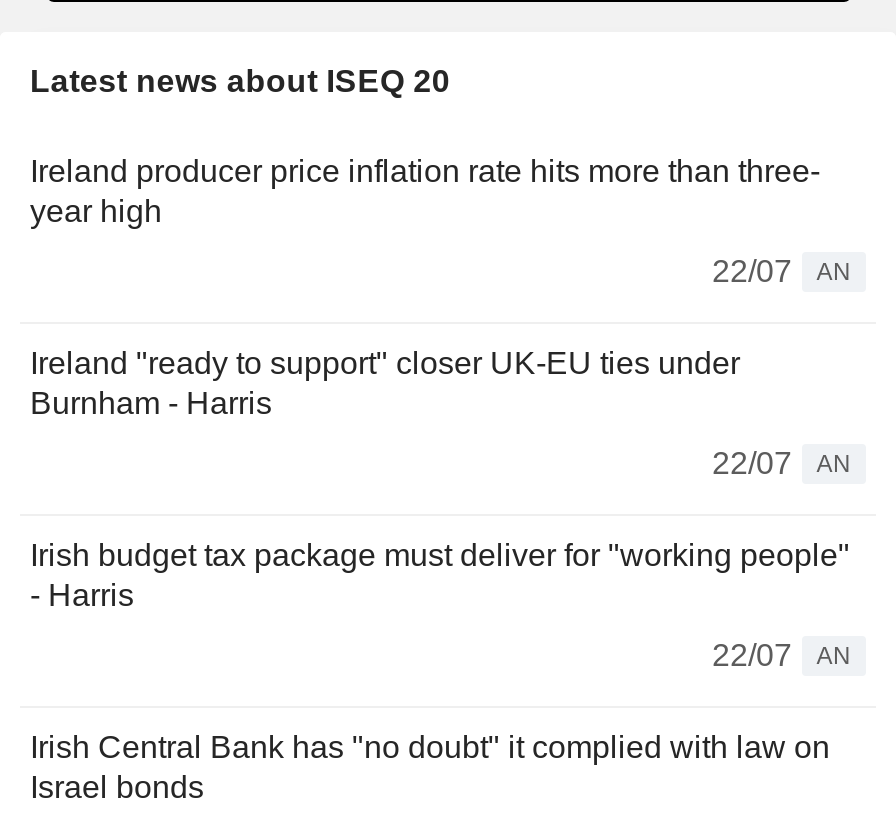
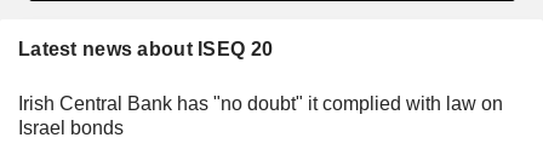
[30,154,851,672] Ireland producer price inflation rate hits more than three- | year high | 22/07 | AN | Ireland "ready to support" closer UK-EU ties under | Burnham - Harris | 22/07 | AN | Irish budget tax package must deliver for "working people" | - Harris | 22/07 | AN -> none

